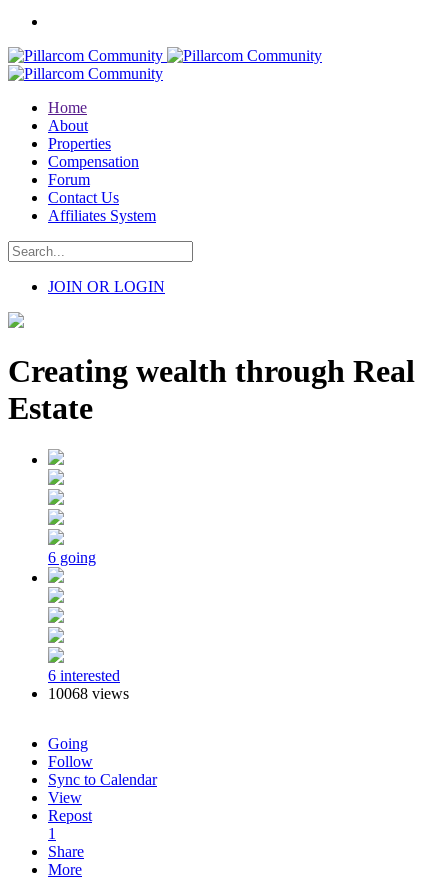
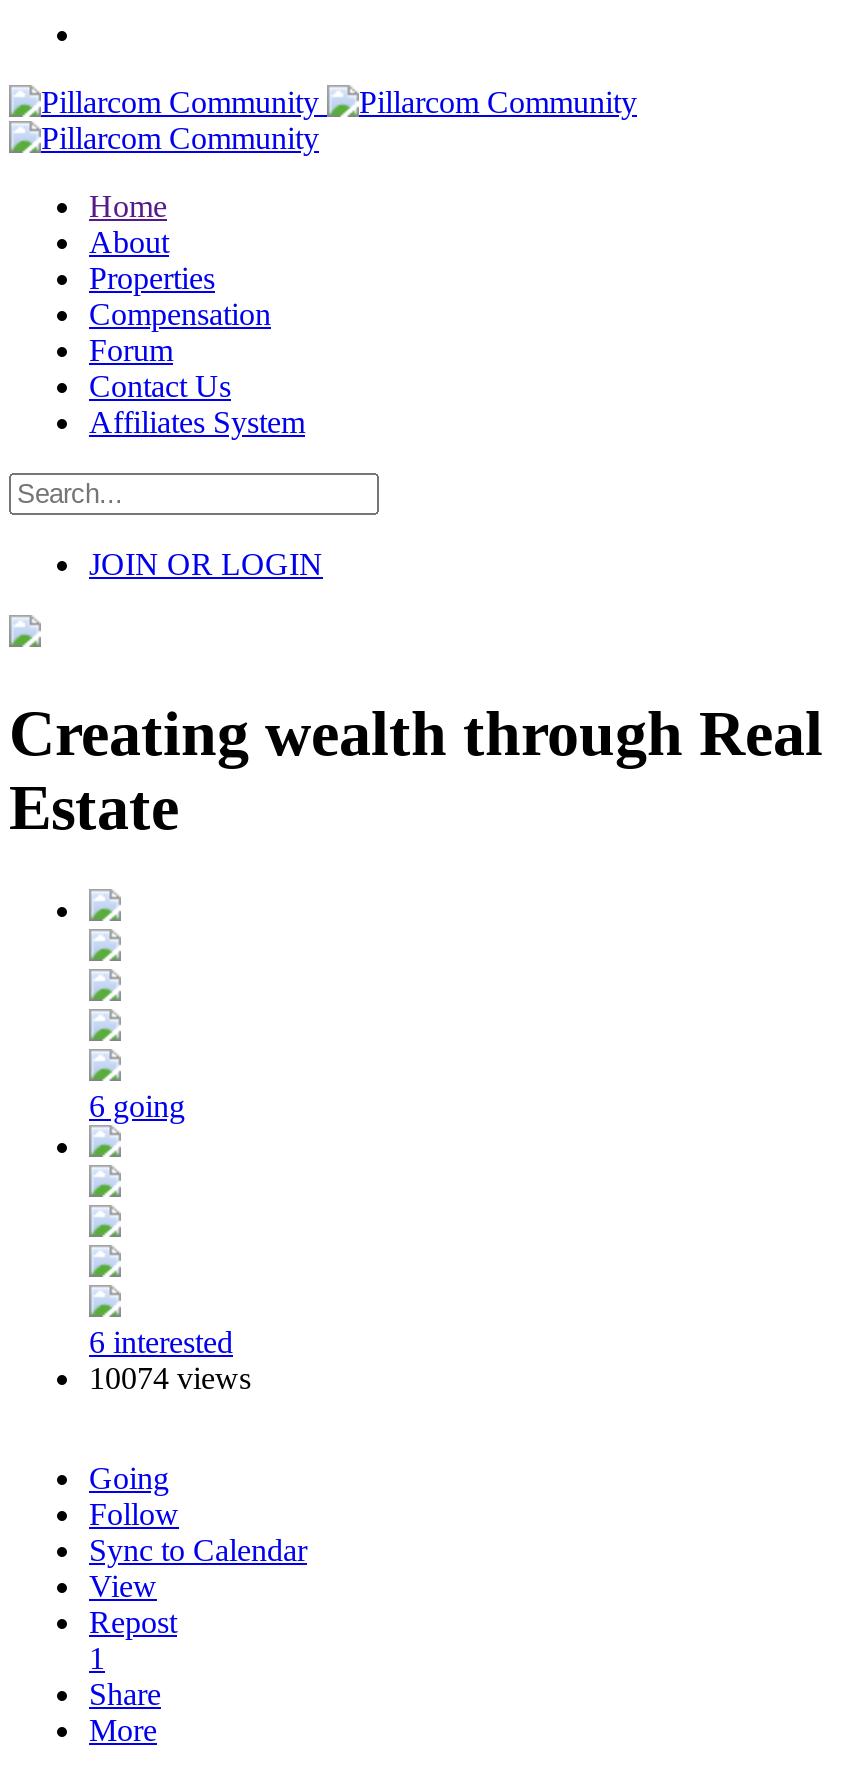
[48,685,129,702] 10068 views -> [89,1361,251,1395] 10074 views

